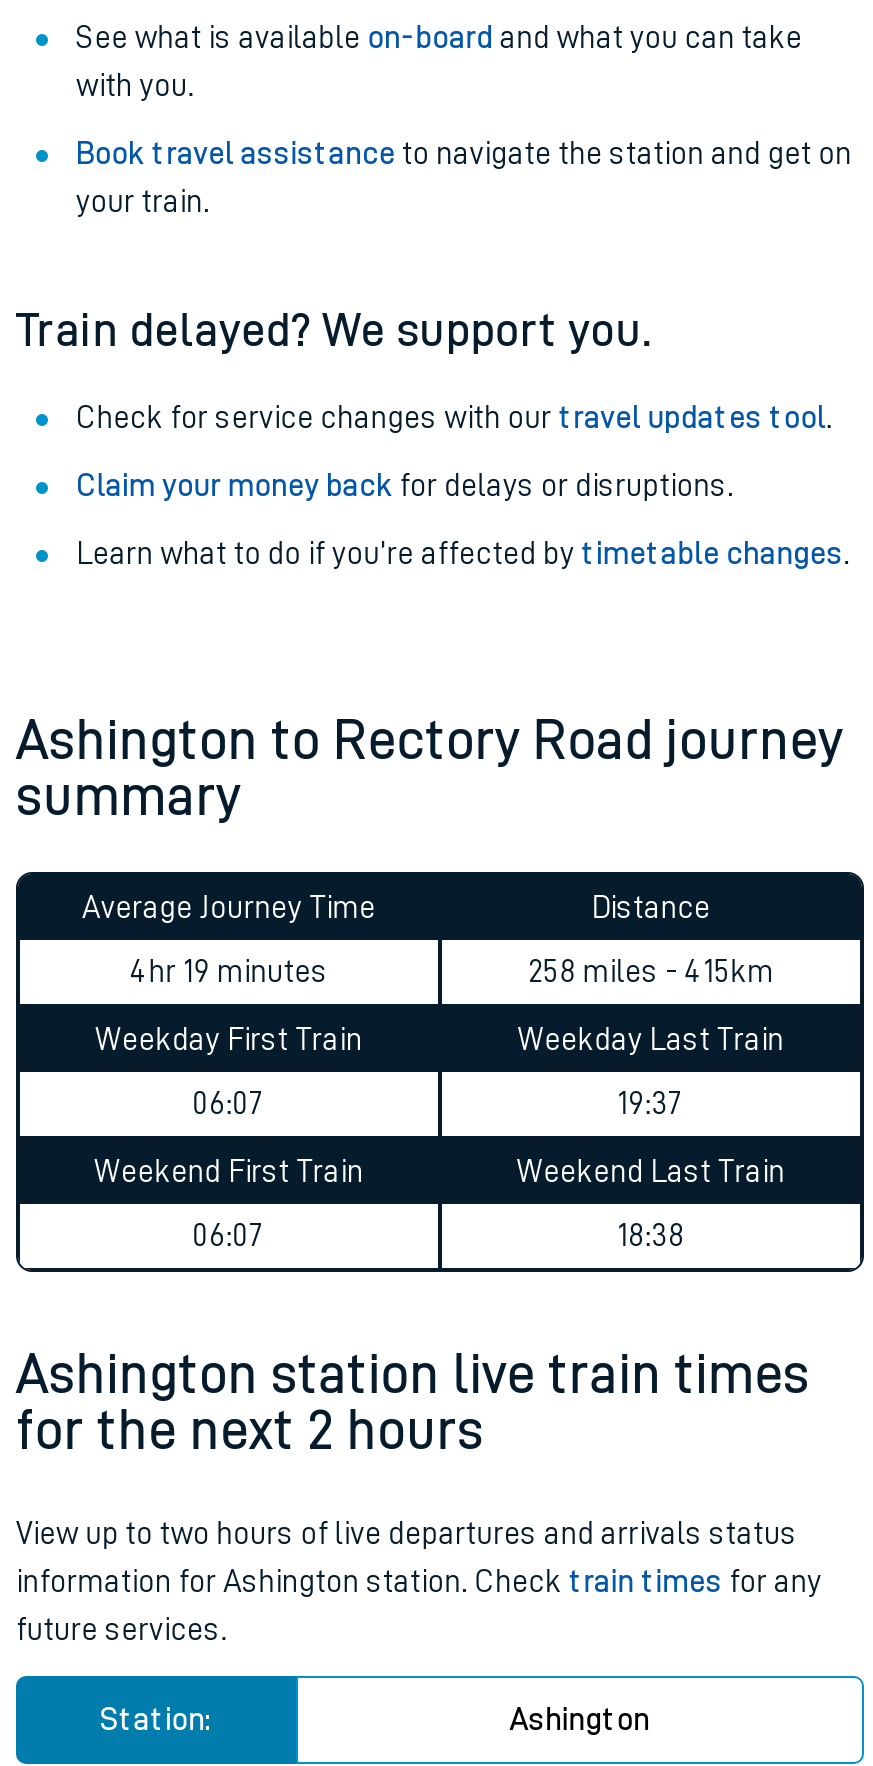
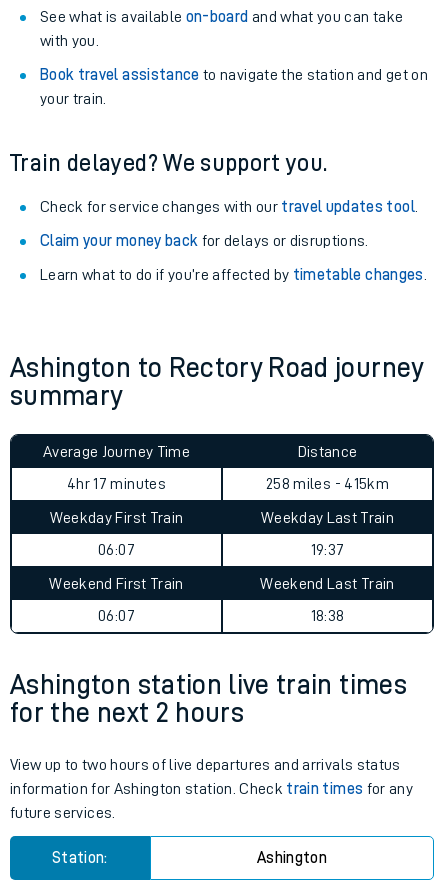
[130,956,328,988] 4hr 19 minutes -> [67,476,166,492] 4hr 17 minutes

